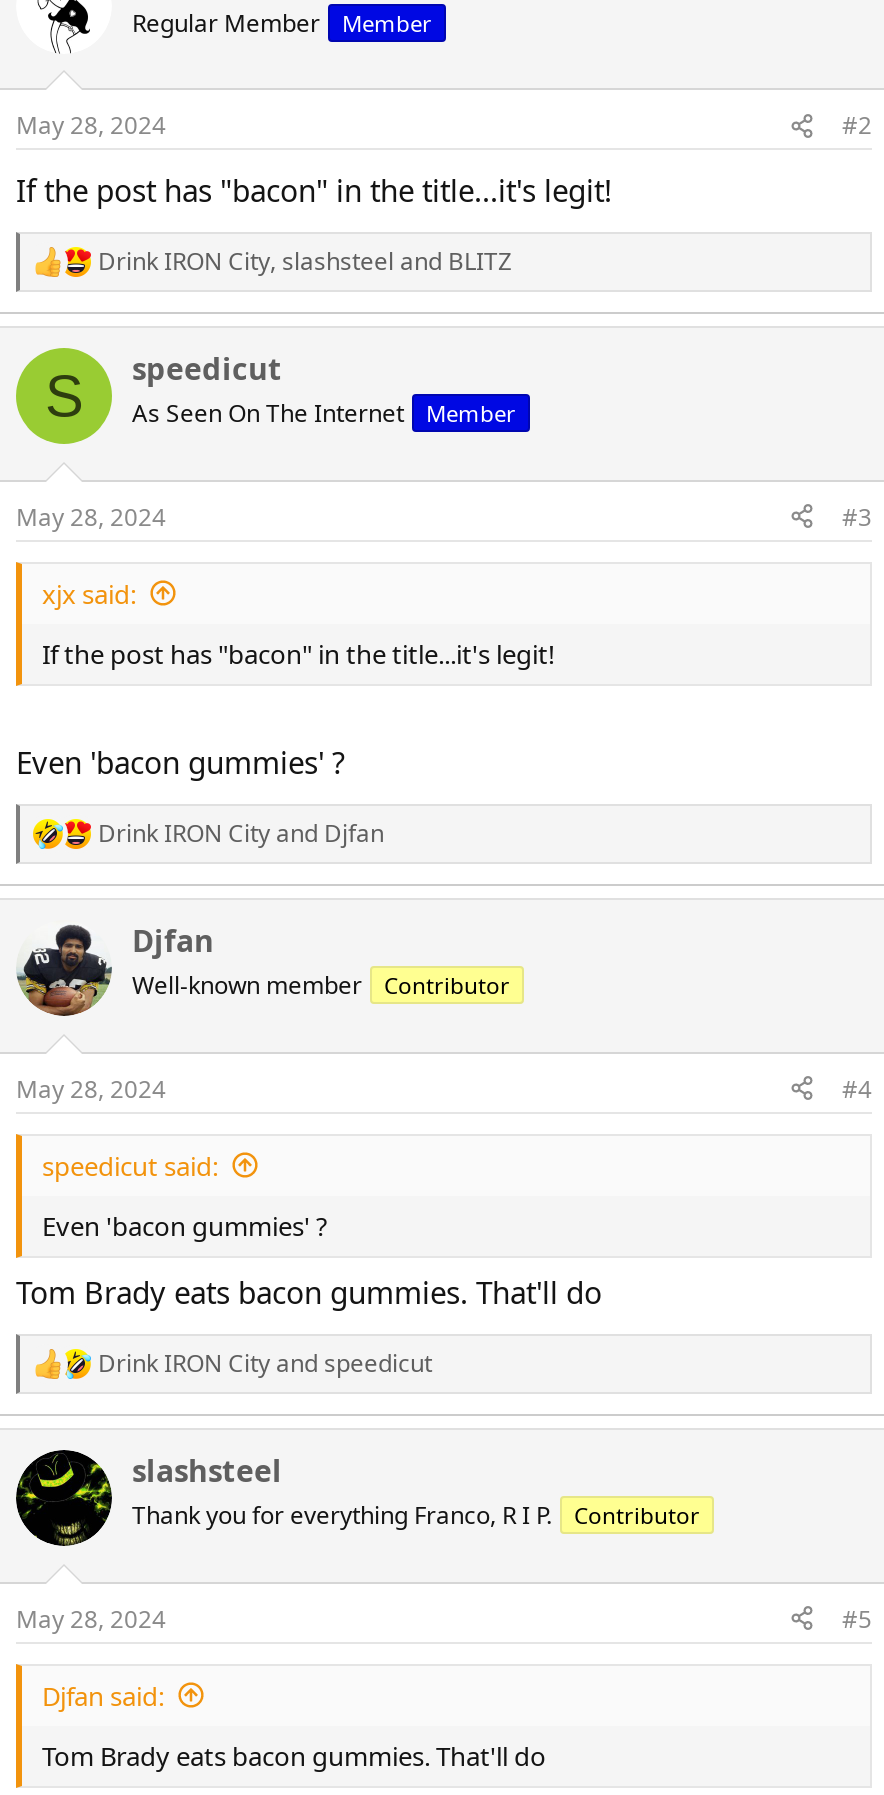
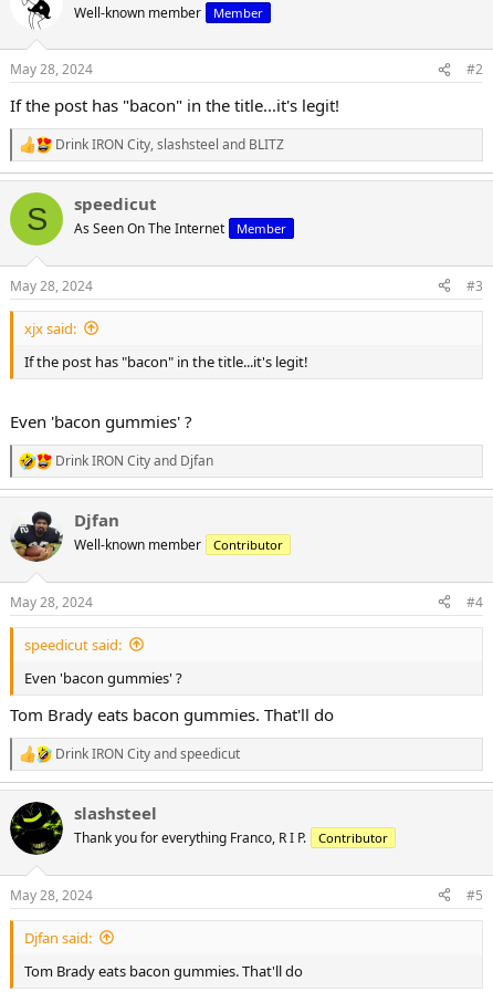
[132,5,320,39] Regular Member -> [74,3,201,22] Well-known member

